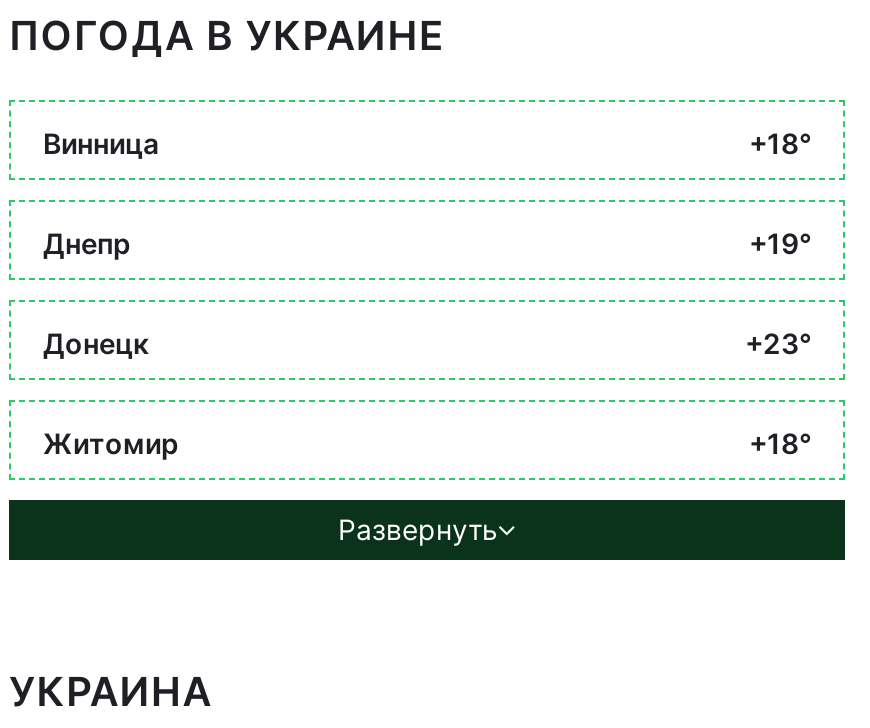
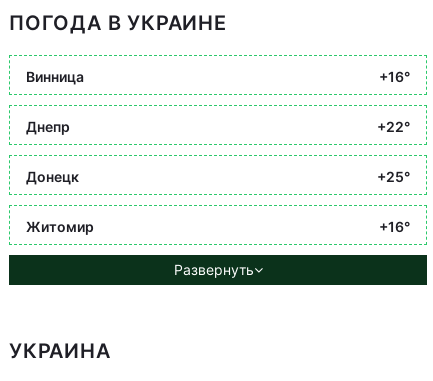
[749,125,811,159] +18° -> [379,67,410,84] +16°
[749,225,811,259] +19° -> [377,117,410,134] +22°
[745,325,811,359] +23° -> [377,167,410,184] +25°
[749,425,811,459] +18° -> [379,217,410,234] +16°

